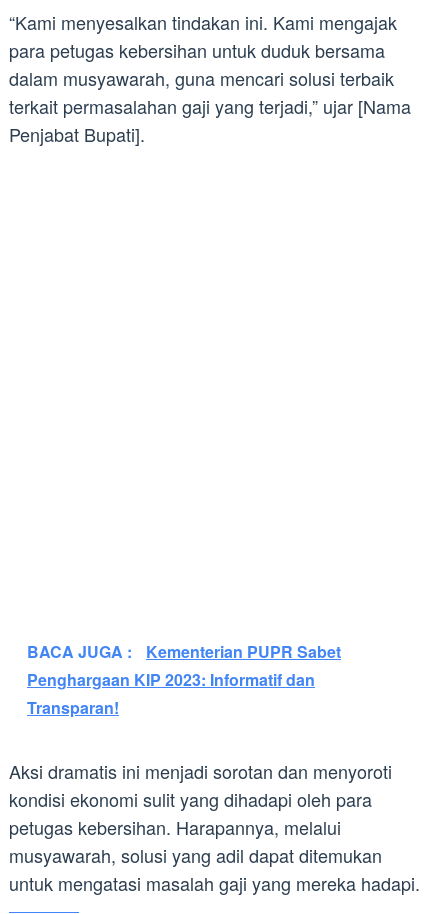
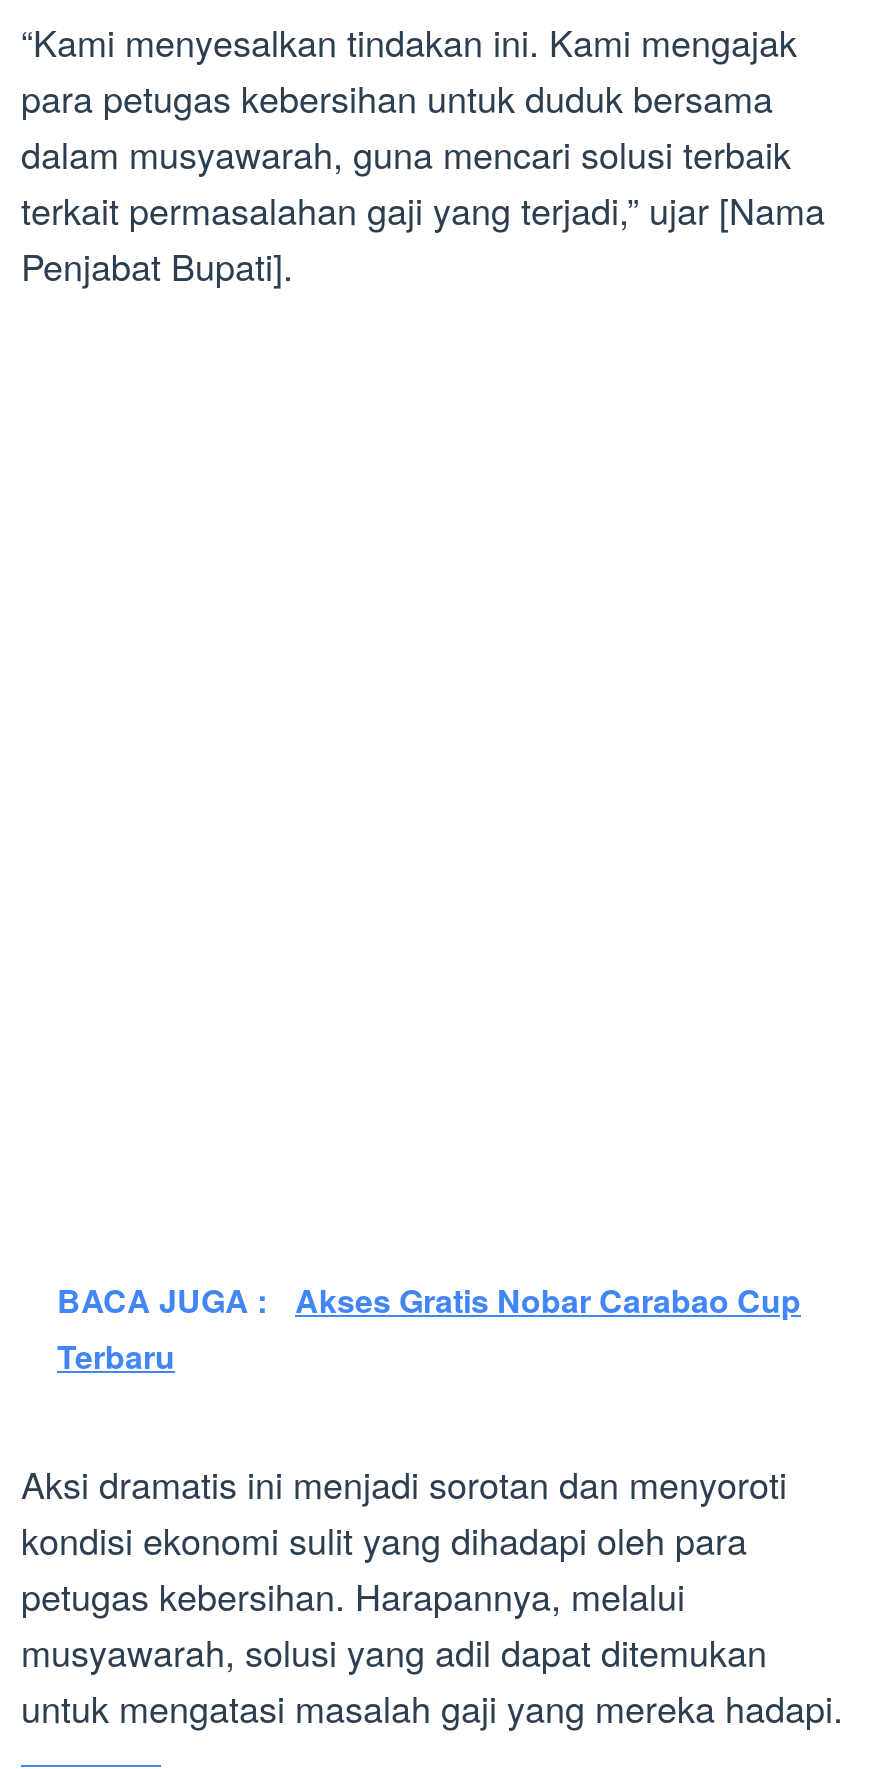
[27,640,341,719] BACA JUGA : Kementerian PUPR Sabet | Penghargaan KIP 2023: Informatif dan | Transparan! -> [57,1277,801,1379] BACA JUGA : Akses Gratis Nobar Carabao Cup | Terbaru

